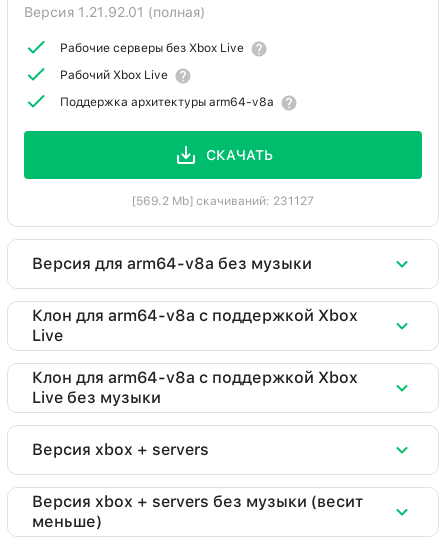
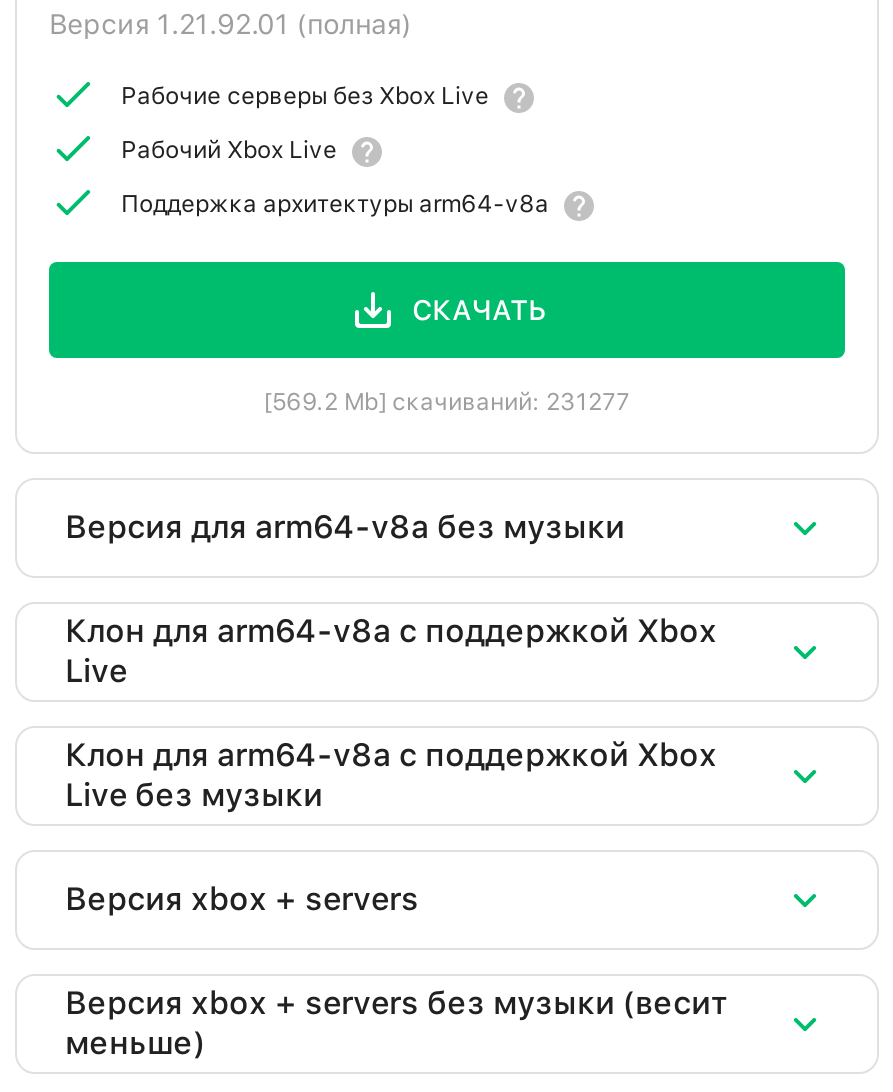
[132,194,314,208] [569.2 Mb] скачиваний: 231127 -> [264,388,630,416] [569.2 Mb] скачиваний: 231277

